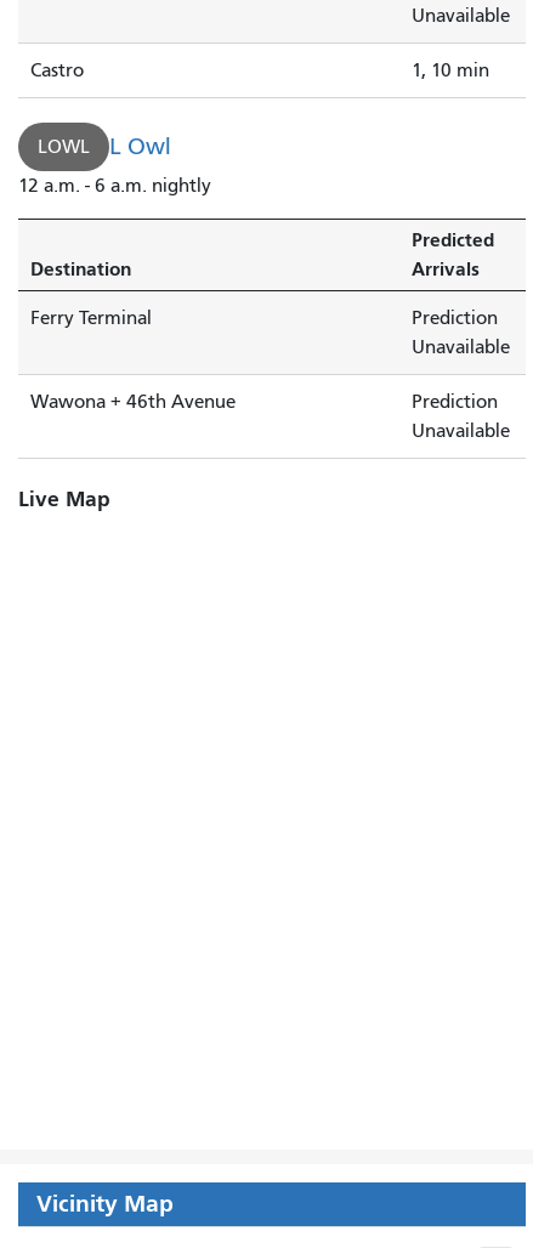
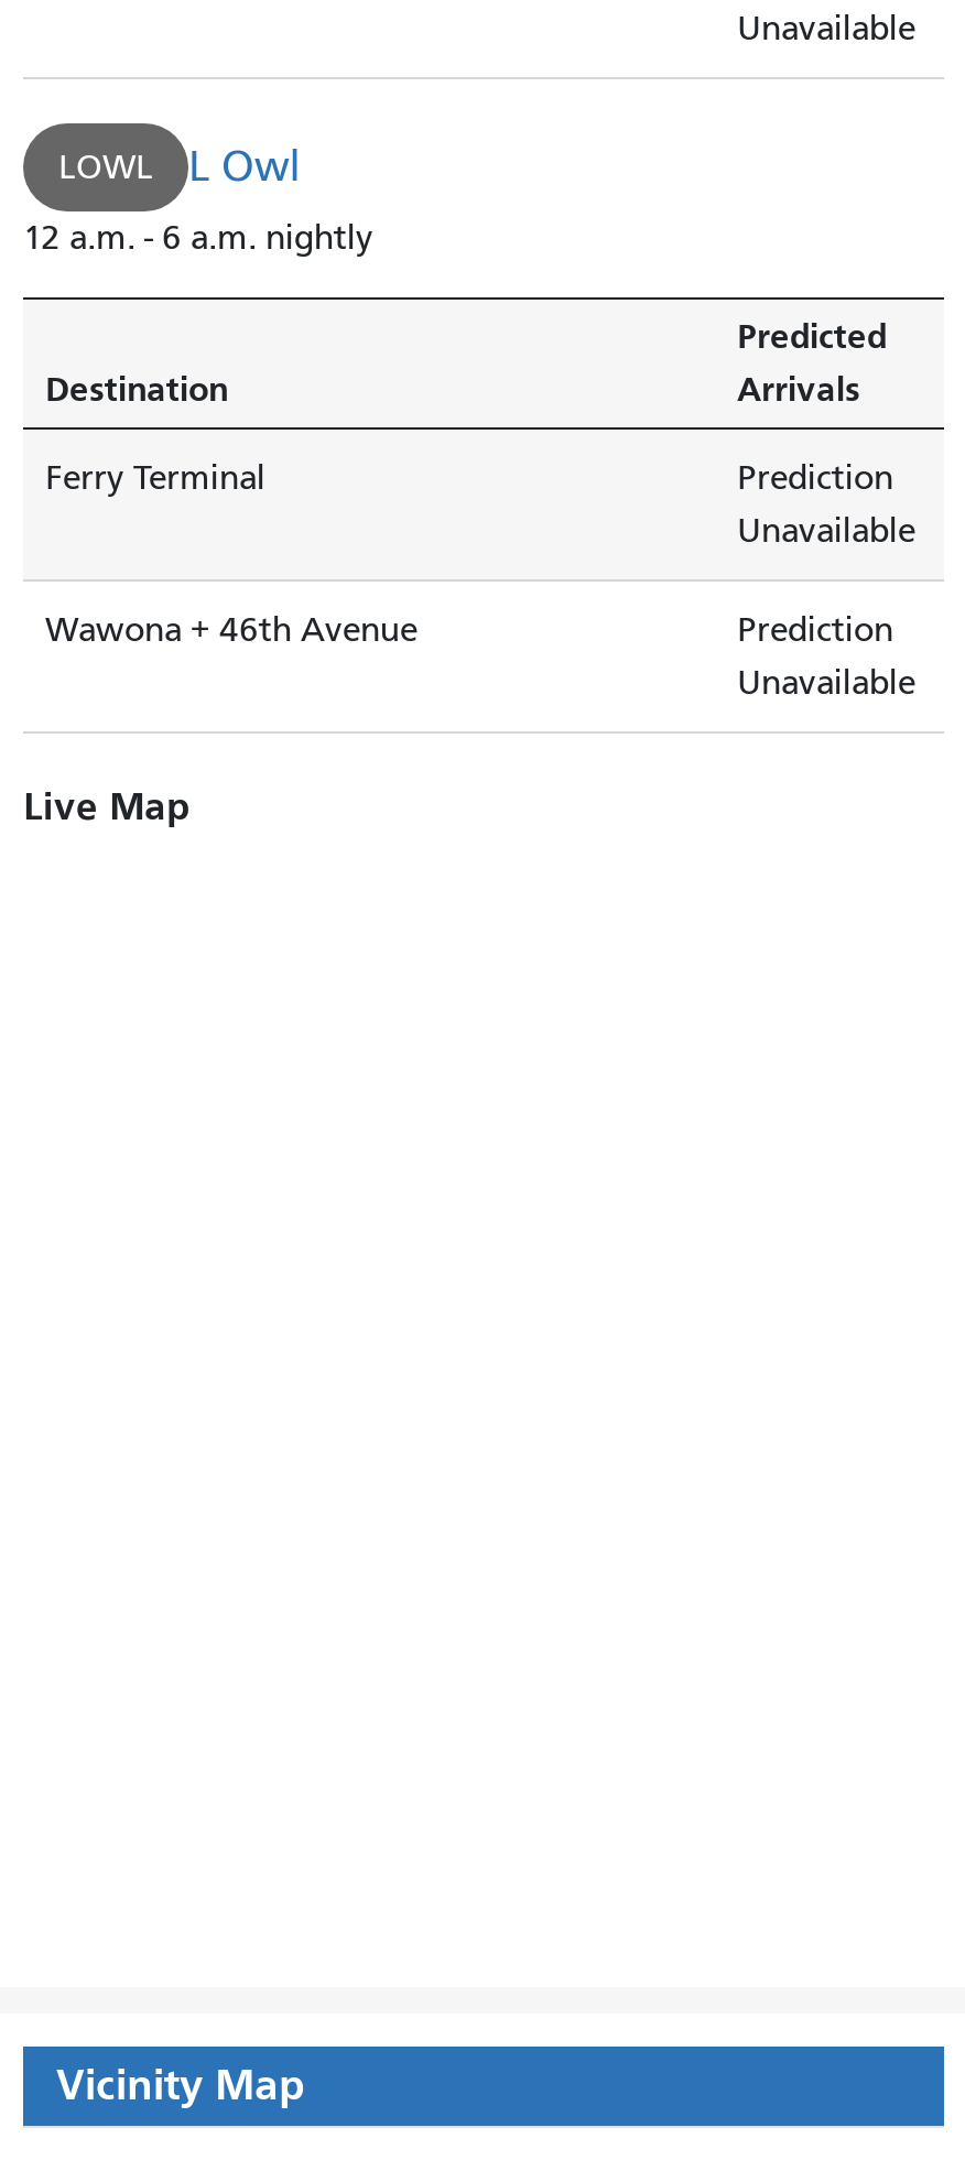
[30,59,489,81] Castro | 1, 10 min -> none

